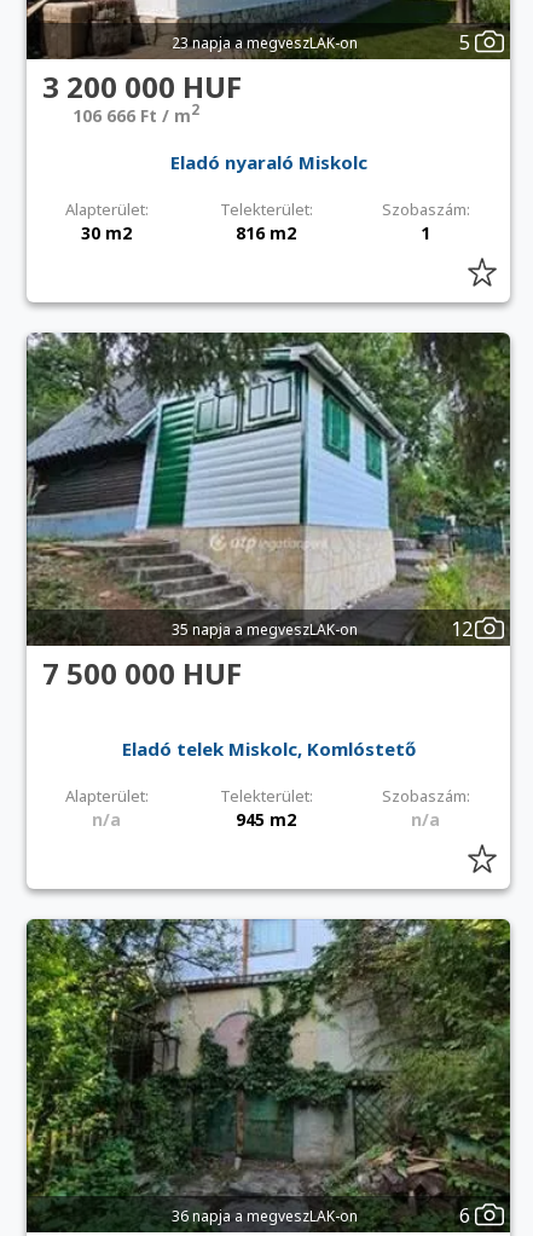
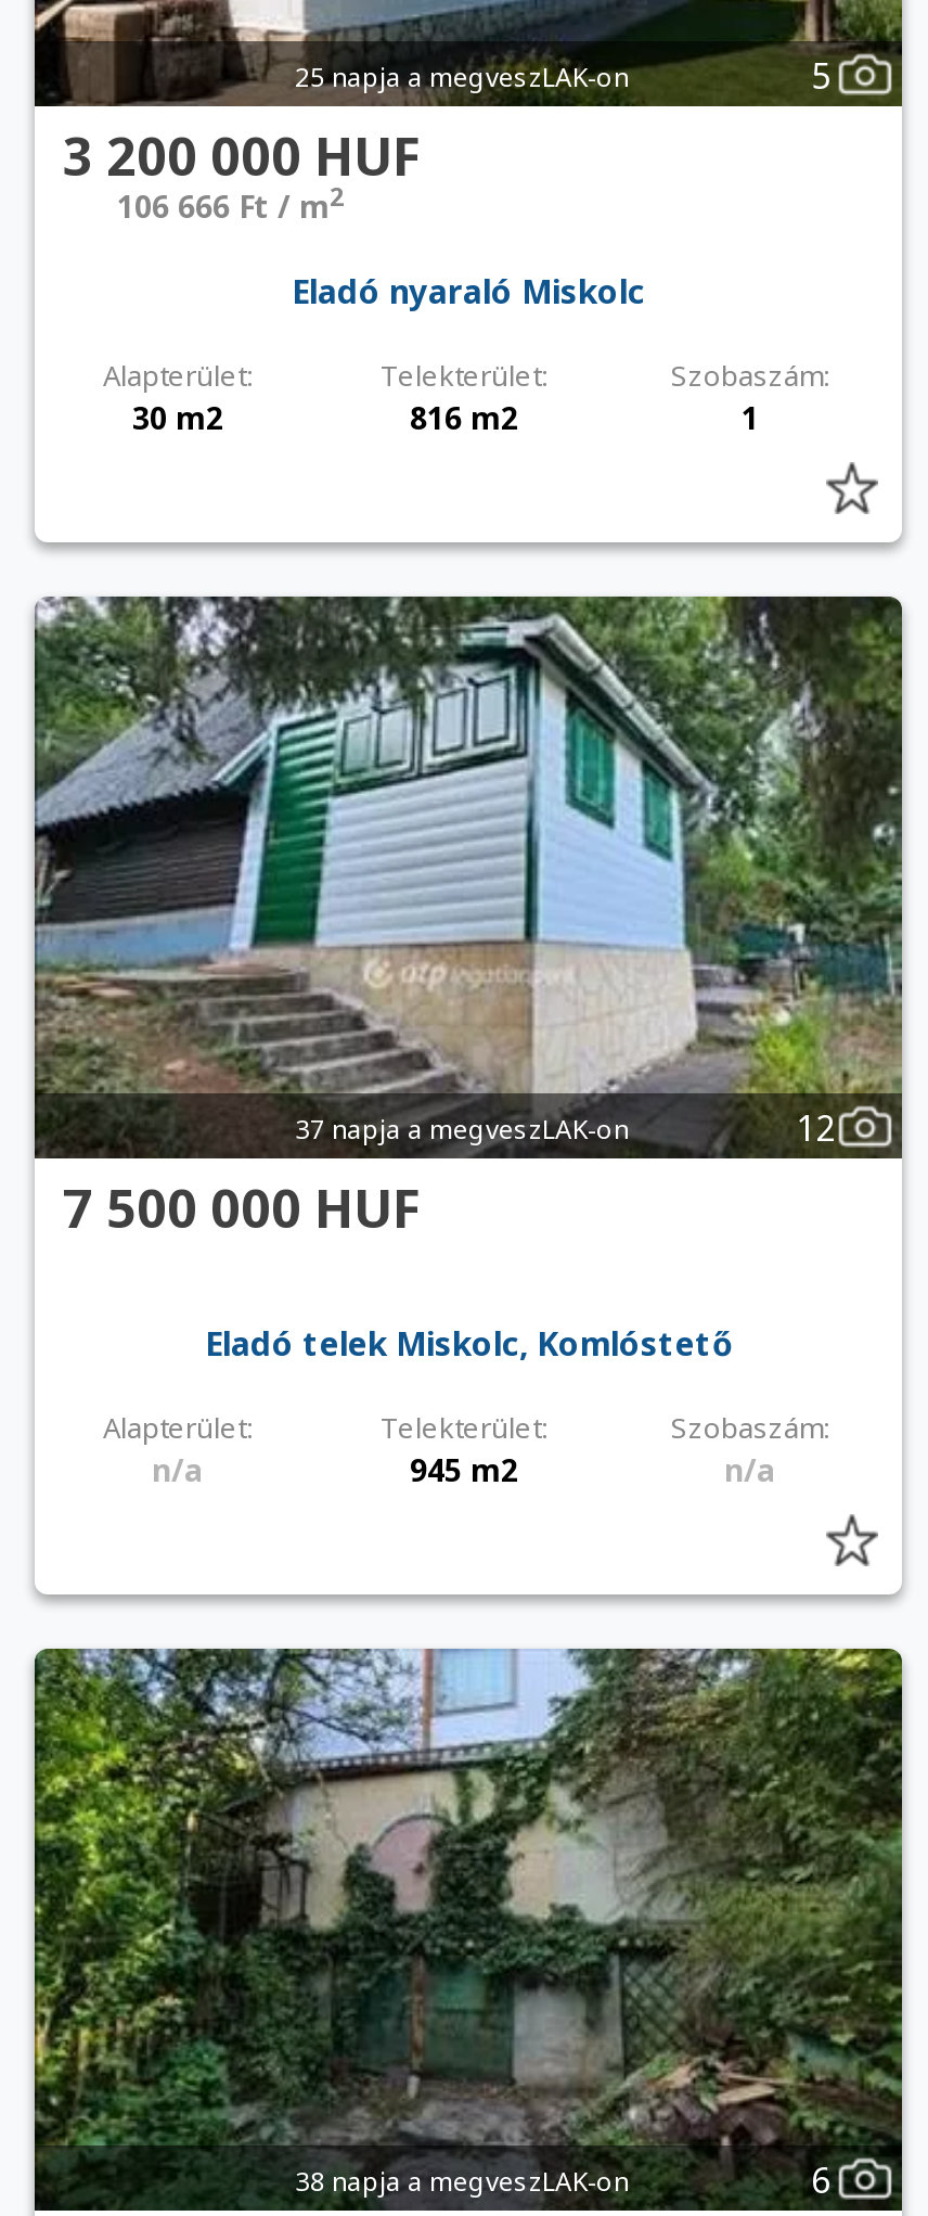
[172,33,358,53] 23 napja a megveszLAK-on -> [295,59,629,95] 25 napja a megveszLAK-on
[172,619,358,640] 35 napja a megveszLAK-on -> [295,1111,629,1148] 37 napja a megveszLAK-on
[172,1206,358,1226] 36 napja a megveszLAK-on -> [295,2163,629,2200] 38 napja a megveszLAK-on

